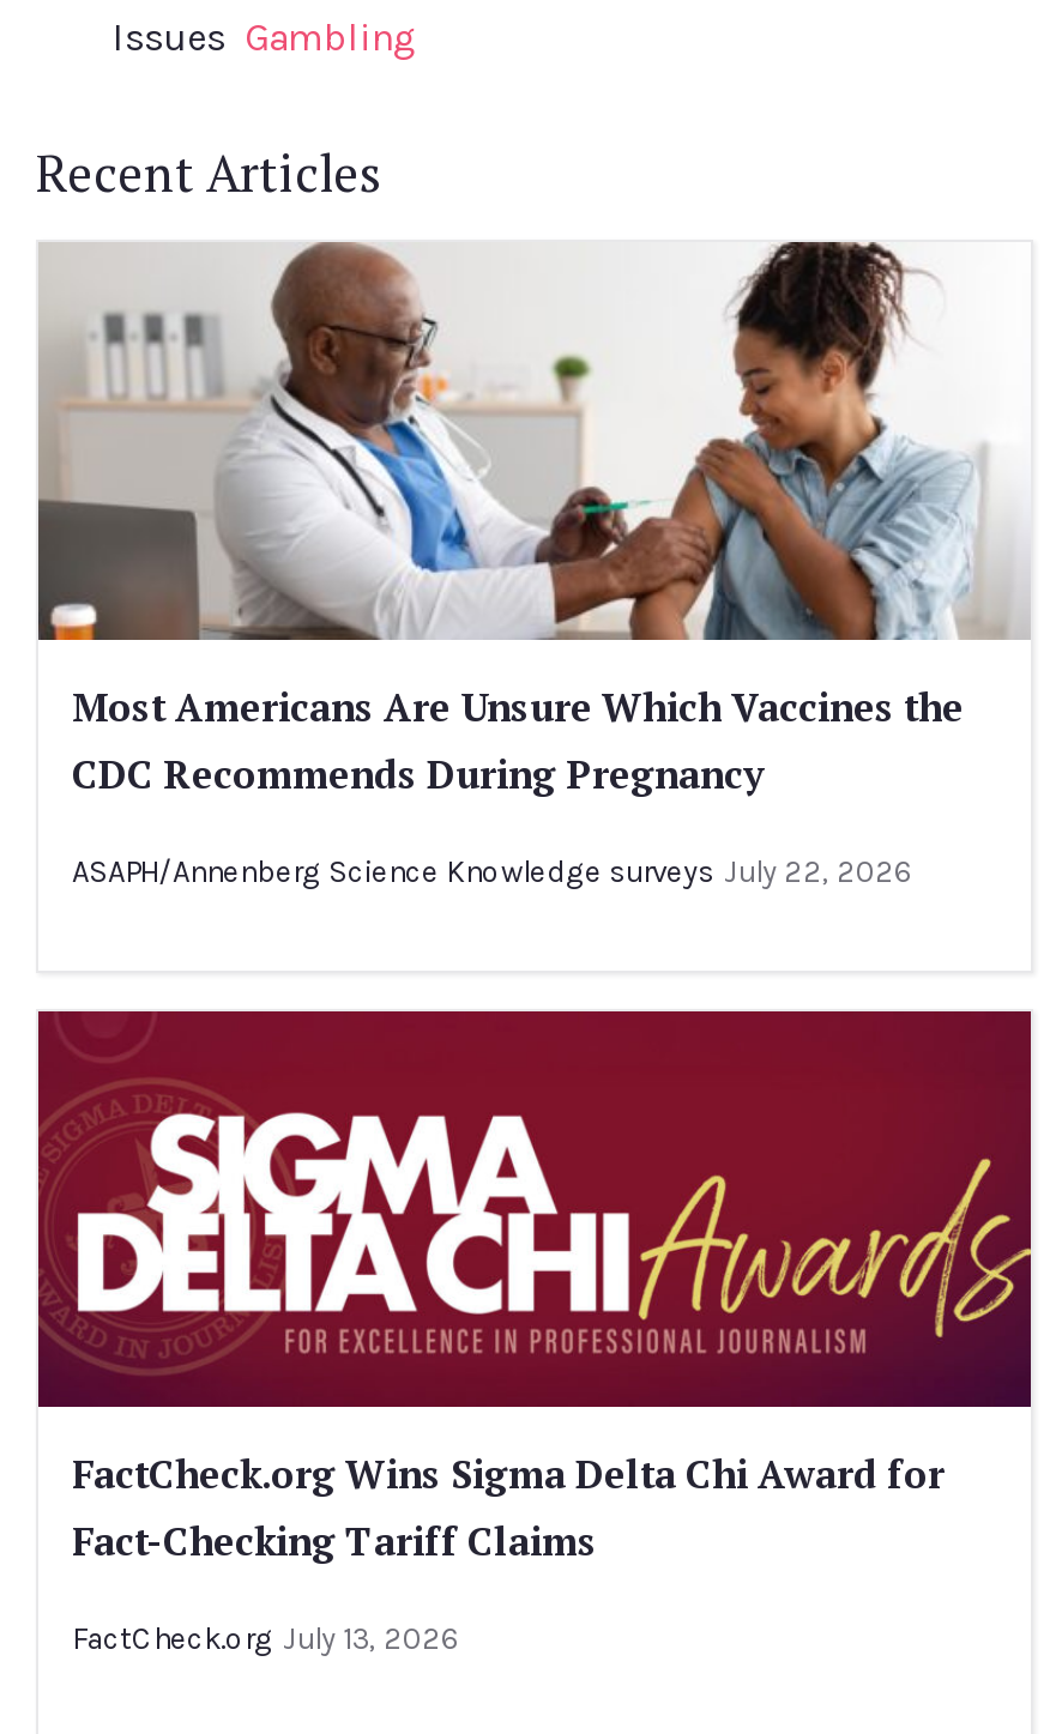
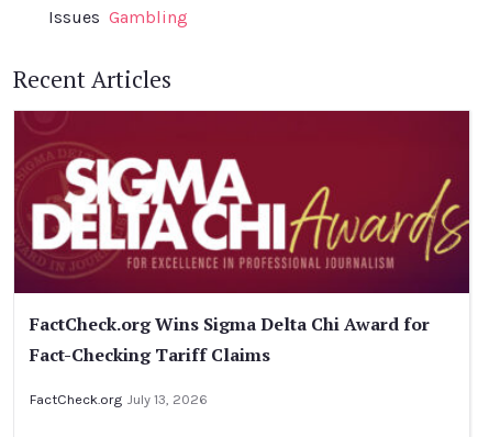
[38,240,1031,888] [image] | Most Americans Are Unsure Which Vaccines the | CDC Recommends During Pregnancy | ASAPH/Annenberg Science Knowledge surveys July 22, 2026 -> none

